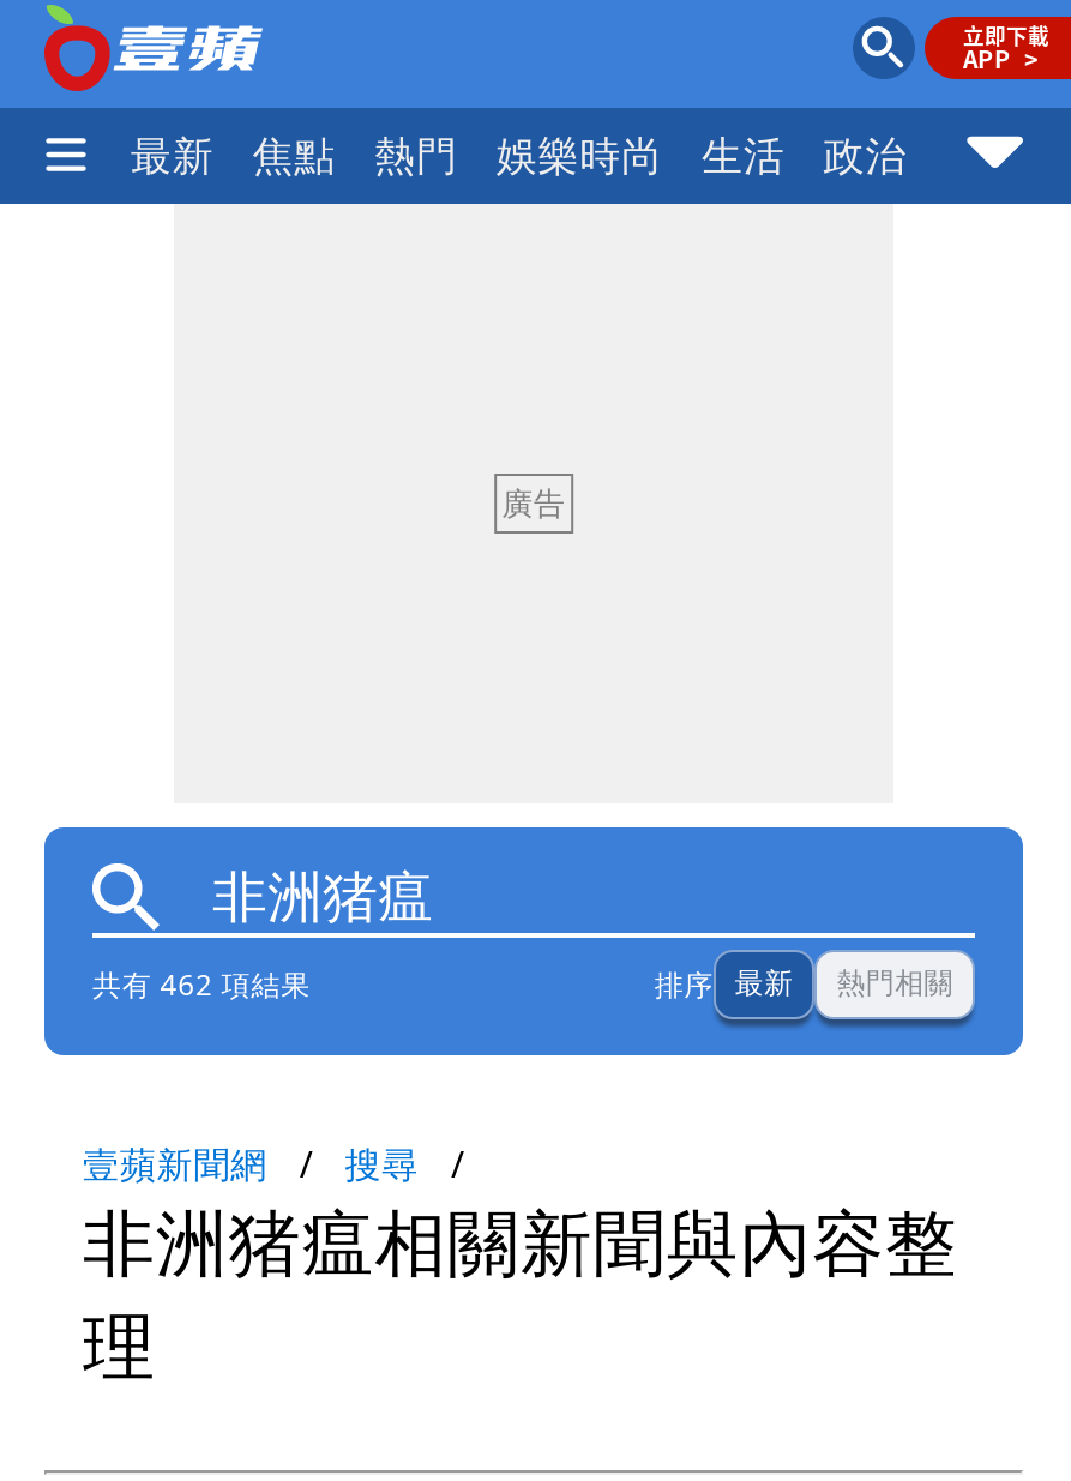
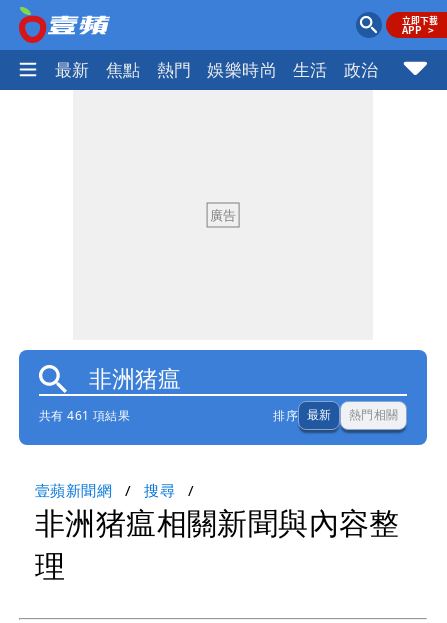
[92,963,311,1004] 共有 462 項結果 -> [39,406,130,423] 共有 461 項結果

